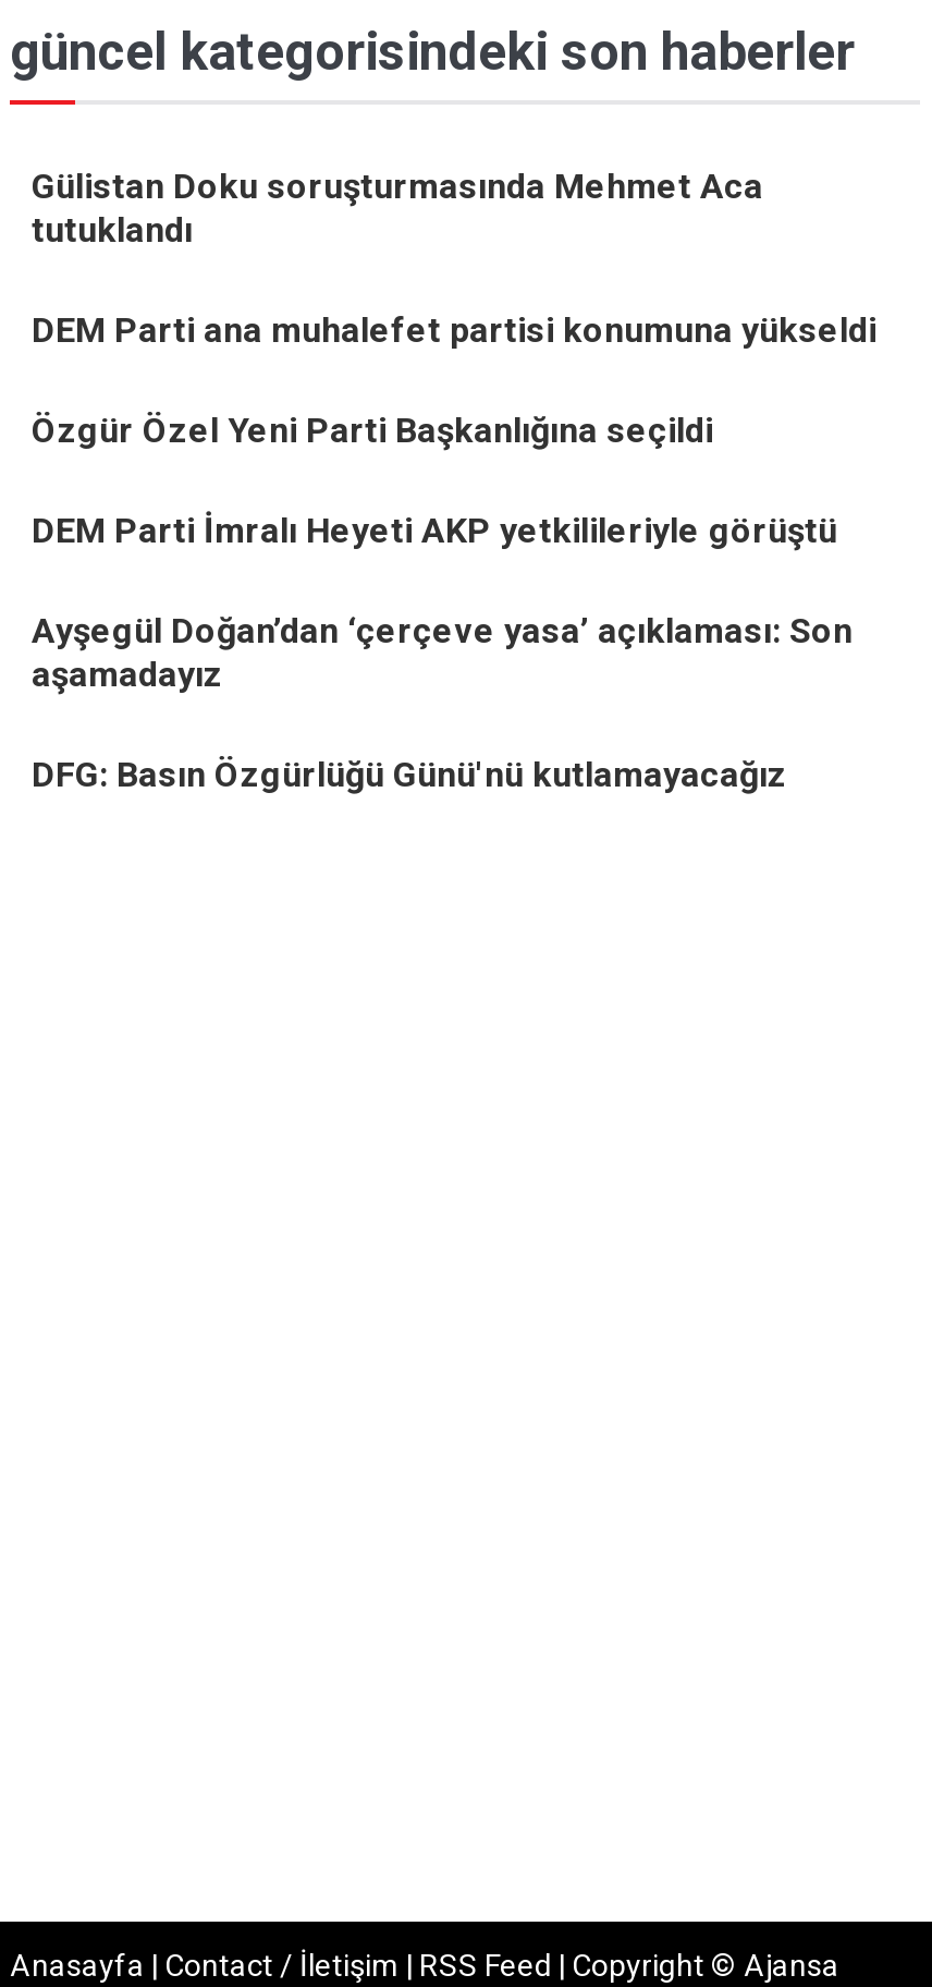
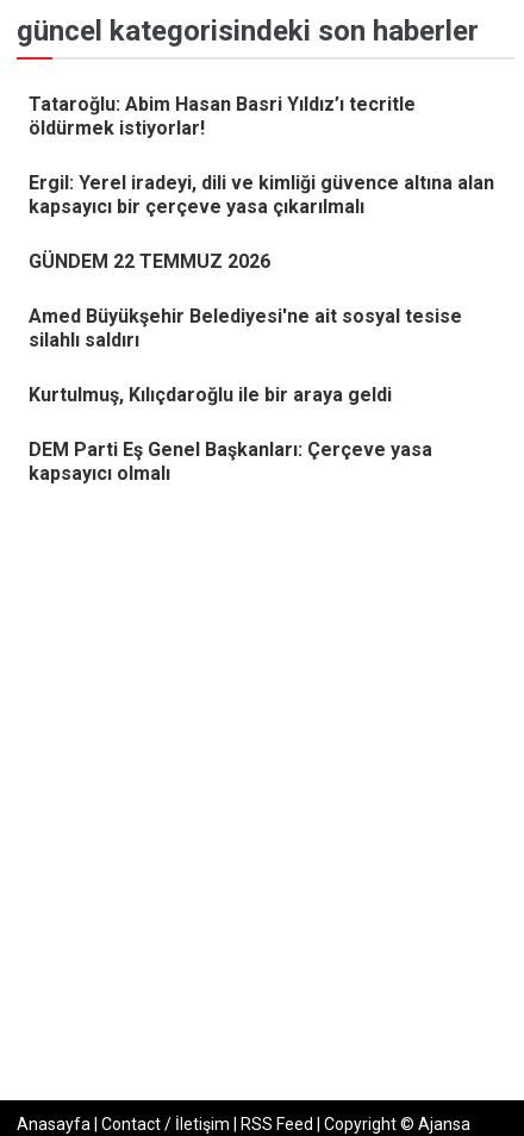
[32,165,763,250] Gülistan Doku soruşturmasında Mehmet Aca | tutuklandı -> [29,92,416,139] Tataroğlu: Abim Hasan Basri Yıldız’ı tecritle | öldürmek istiyorlar!
[32,309,876,350] DEM Parti ana muhalefet partisi konumuna yükseldi -> [29,171,494,217] Ergil: Yerel iradeyi, dili ve kimliği güvence altına alan | kapsayıcı bir çerçeve yasa çıkarılmalı
[32,409,713,450] Özgür Özel Yeni Parti Başkanlığına seçildi -> [29,250,270,272] GÜNDEM 22 TEMMUZ 2026
[32,509,837,550] DEM Parti İmralı Heyeti AKP yetkilileriyle görüştü -> [29,304,462,351] Amed Büyükşehir Belediyesi'ne ait sosyal tesise | silahlı saldırı
[32,609,853,694] Ayşegül Doğan’dan ‘çerçeve yasa’ açıklaması: Son | aşamadayız -> [29,383,392,406] Kurtulmuş, Kılıçdaroğlu ile bir araya geldi
[32,753,787,794] DFG: Basın Özgürlüğü Günü'nü kutlamayacağız -> [29,438,432,484] DEM Parti Eş Genel Başkanları: Çerçeve yasa | kapsayıcı olmalı

